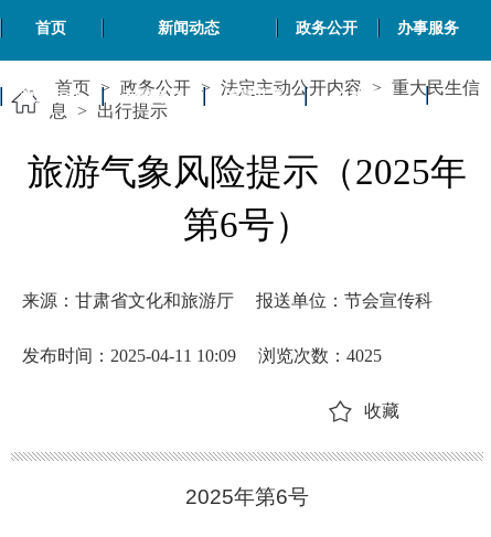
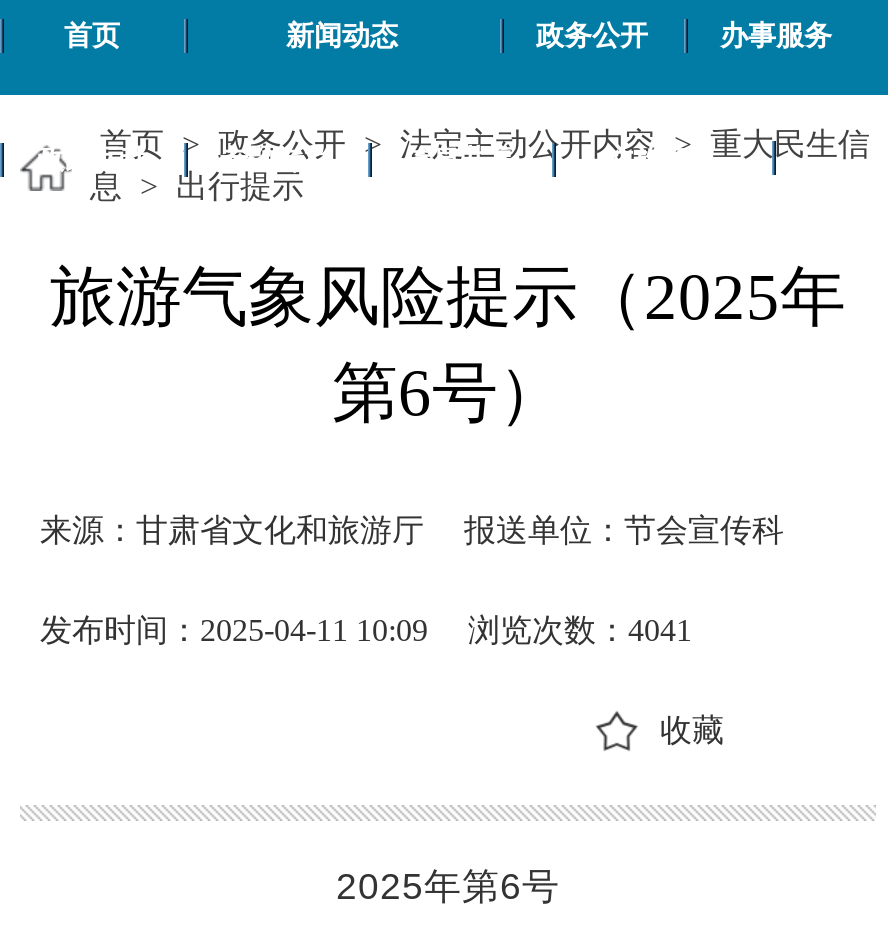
[22,346,382,365] 发布时间：2025-04-11 10:09 浏览次数：4025 -> [40,613,692,647] 发布时间：2025-04-11 10:09 浏览次数：4041

